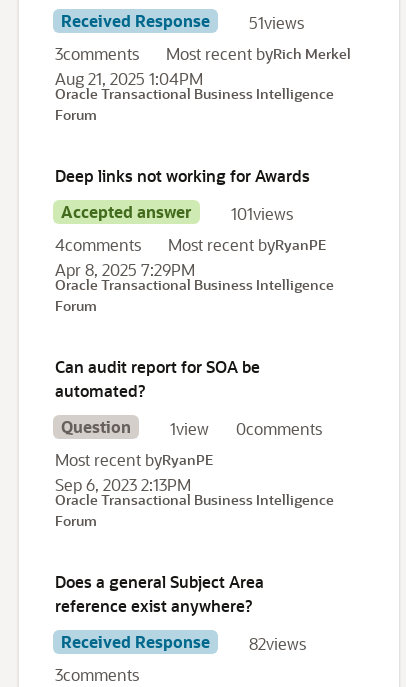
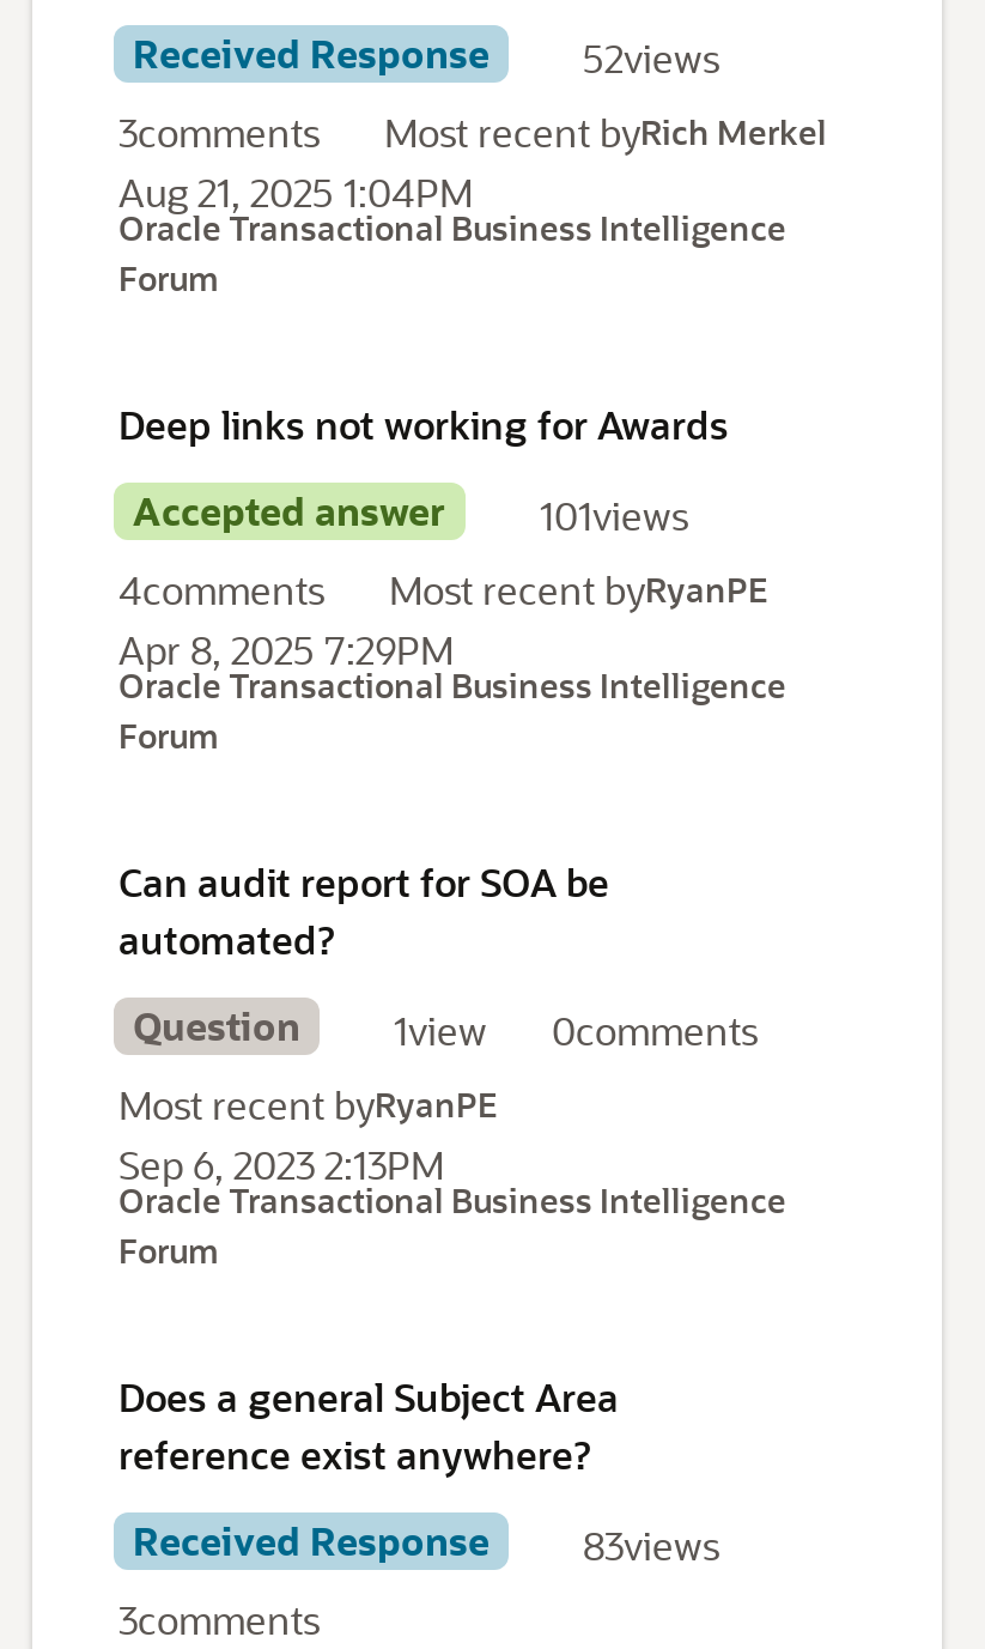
[61,10,304,33] Received Response 51views -> [133,28,719,83] Received Response 52views
[61,631,306,654] Received Response 82views -> [133,1515,719,1571] Received Response 83views

